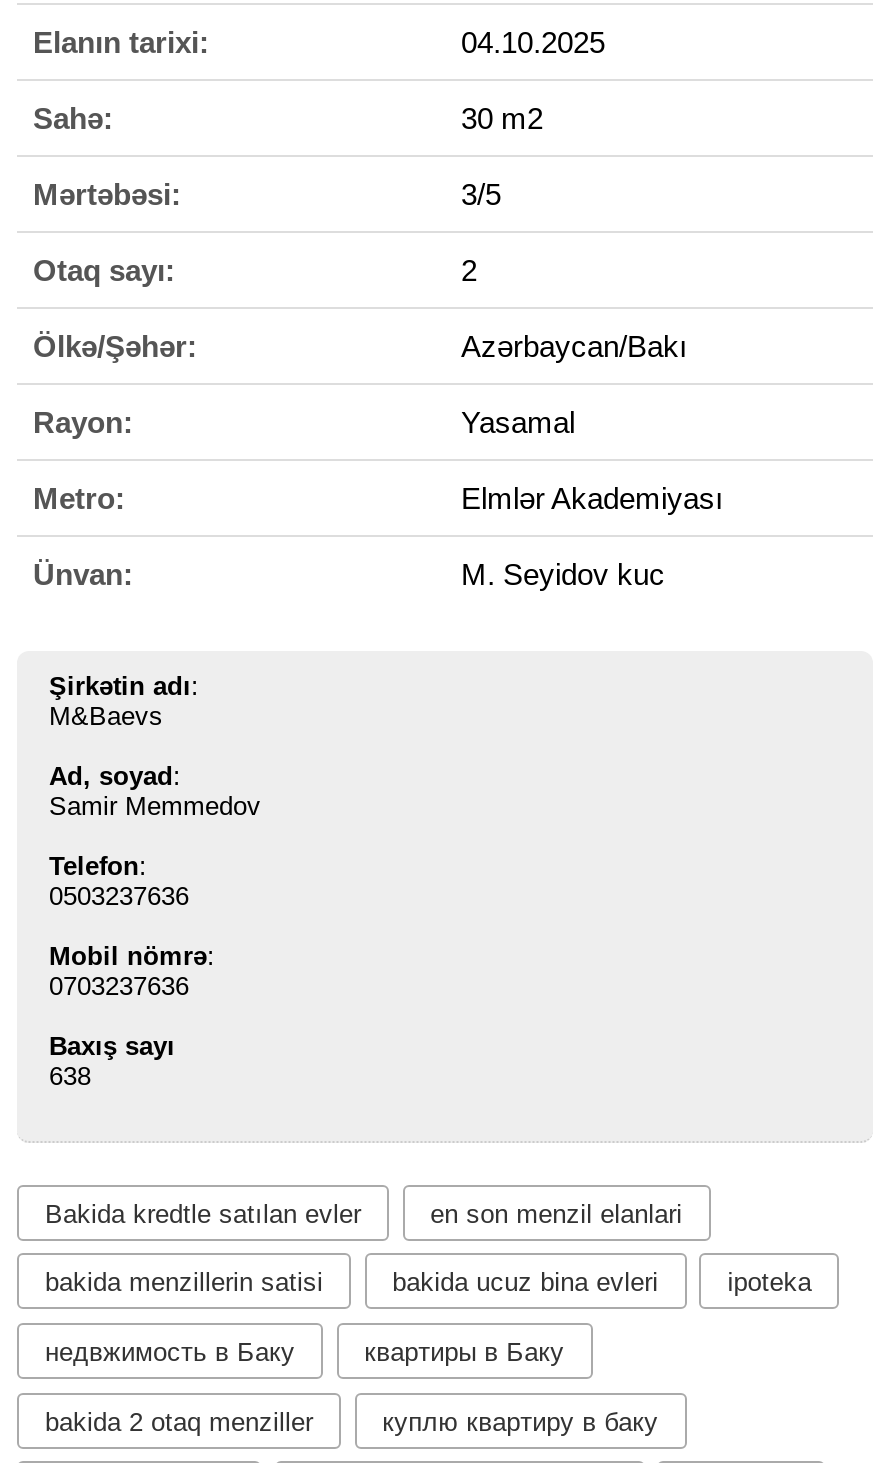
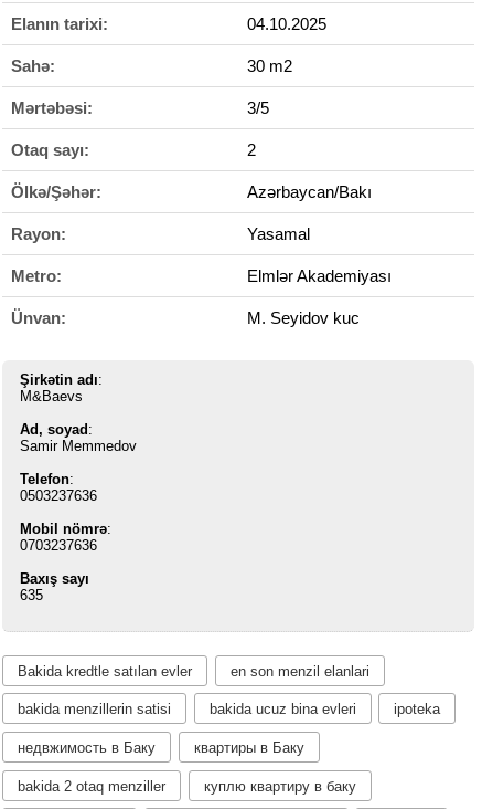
[49,1061,91,1091] 638 -> [20,587,43,603] 635

